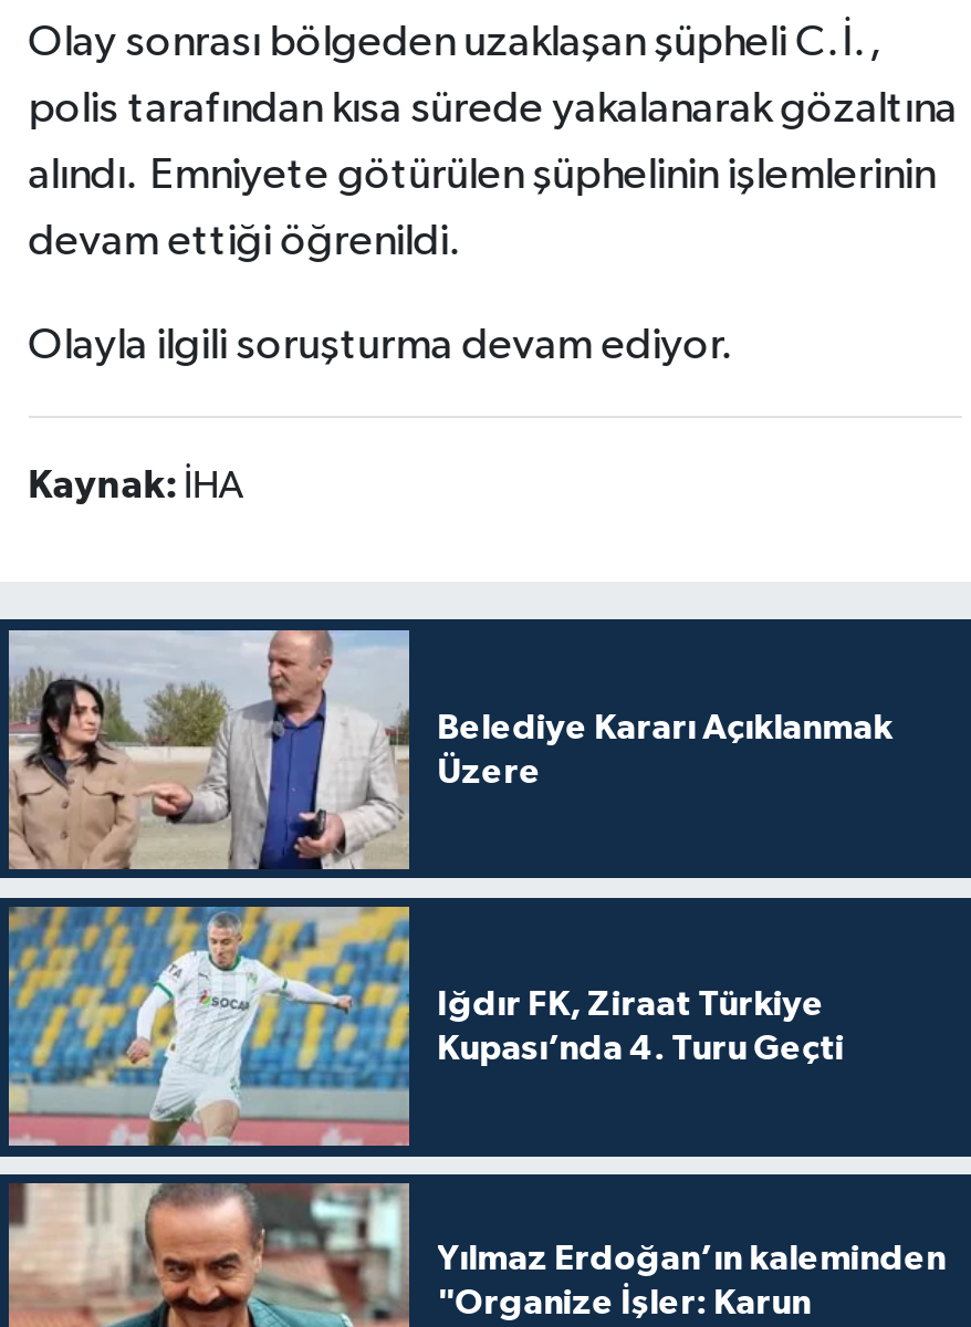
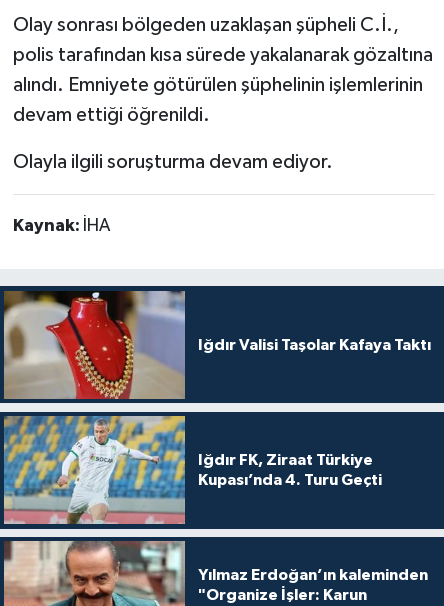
[7,628,893,871] [image] | Belediye Kararı Açıklanmak | Üzere -> [4,290,431,400] [image] | Iğdır Valisi Taşolar Kafaya Taktı

